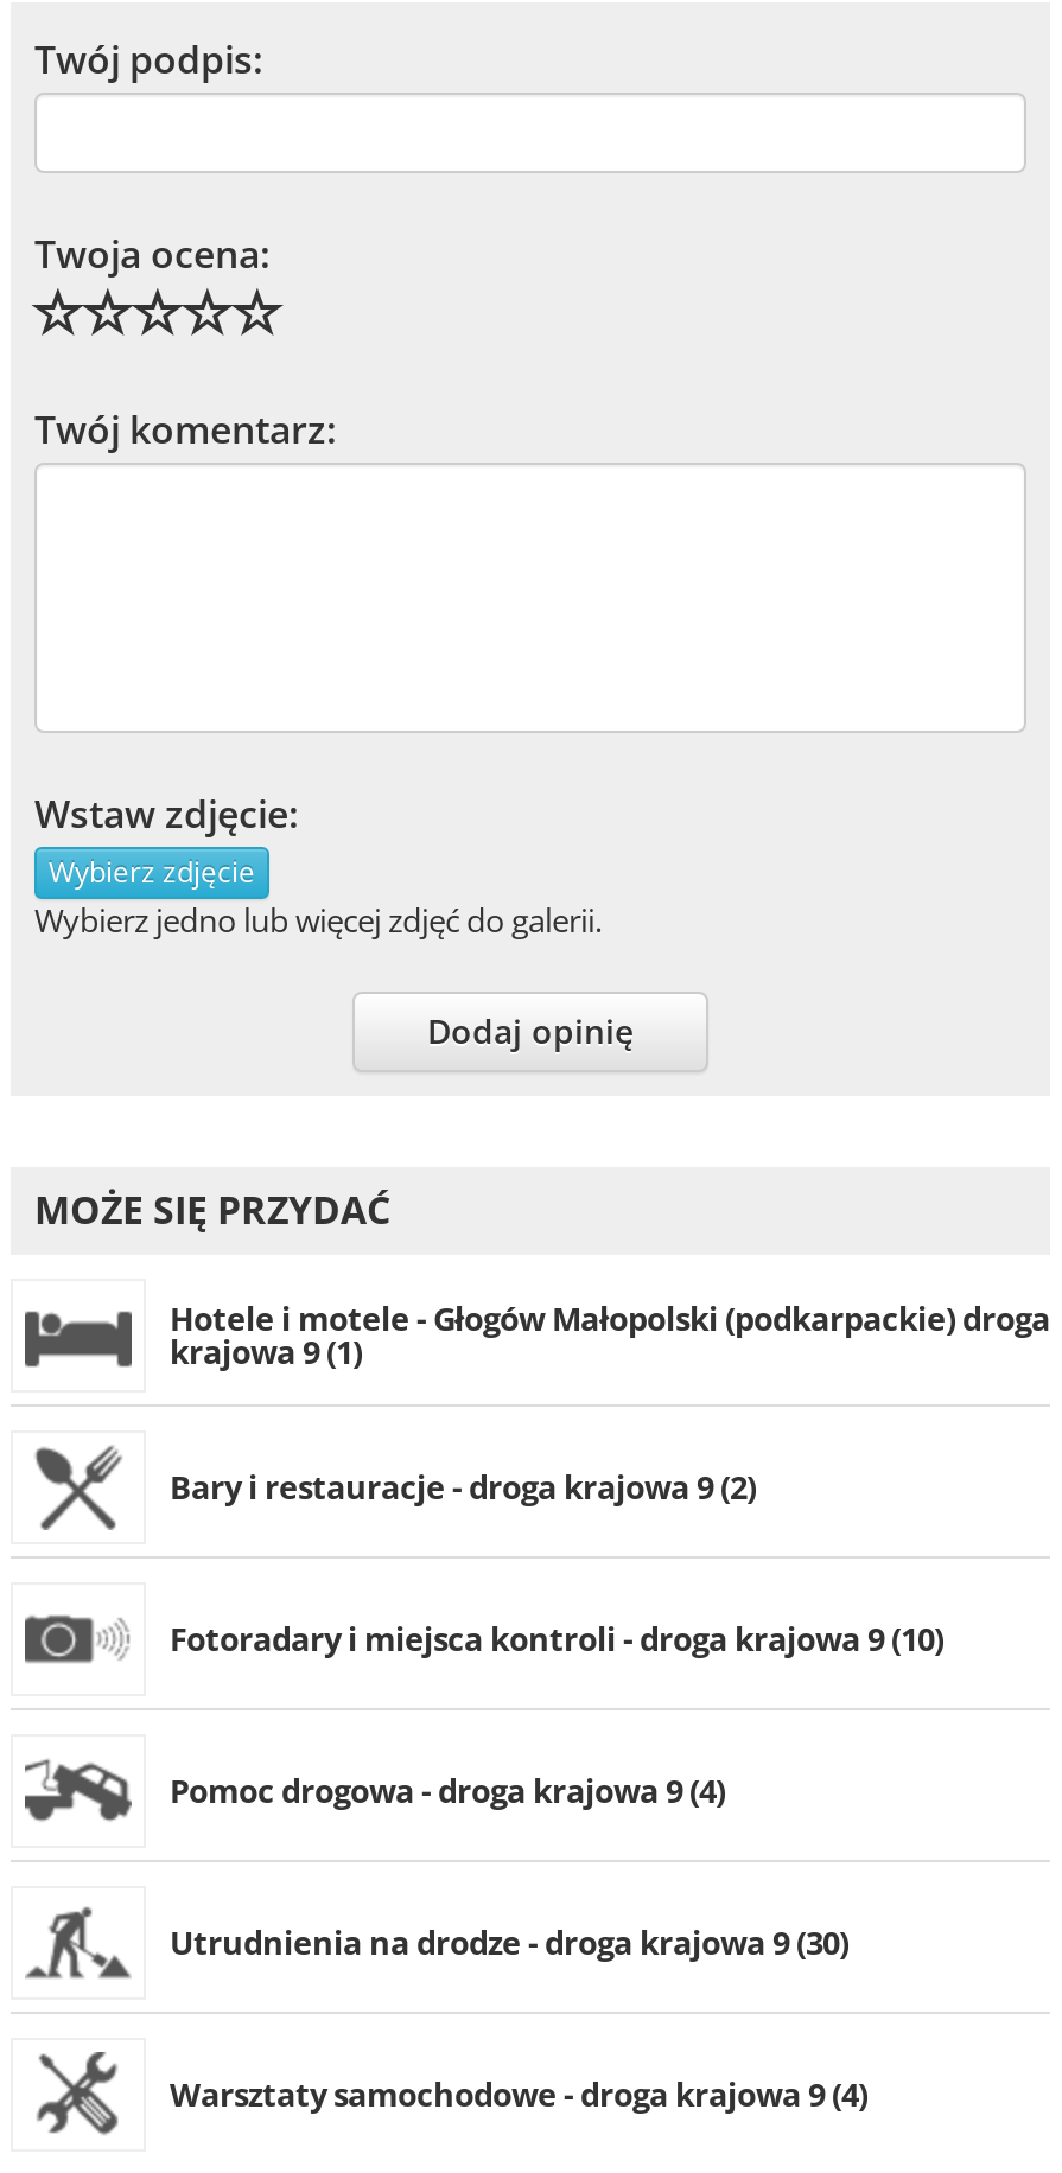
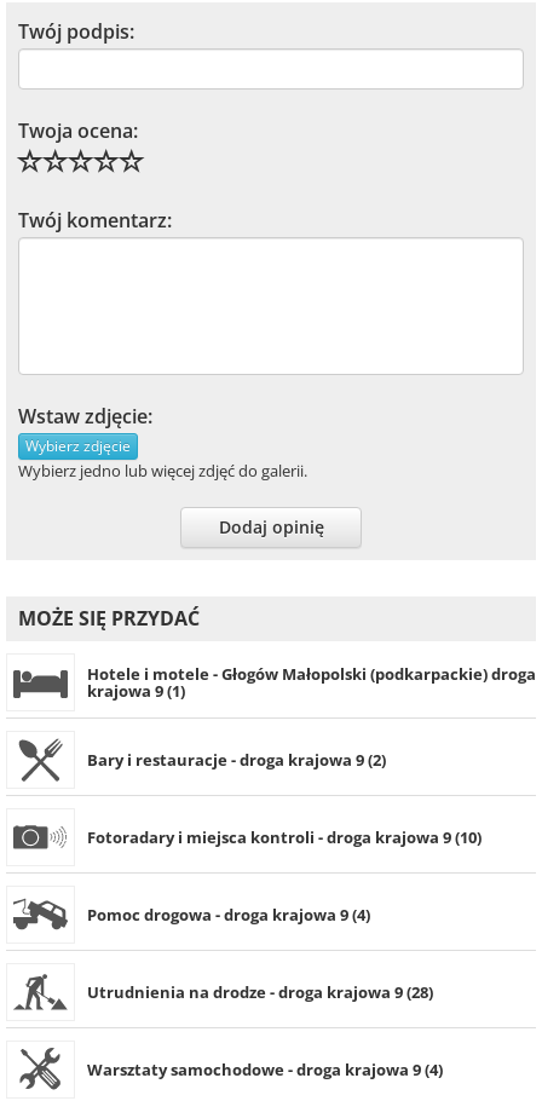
[170,1921,848,1964] Utrudnienia na drodze - droga krajowa 9 (30) -> [87,981,433,1003] Utrudnienia na drodze - droga krajowa 9 (28)

